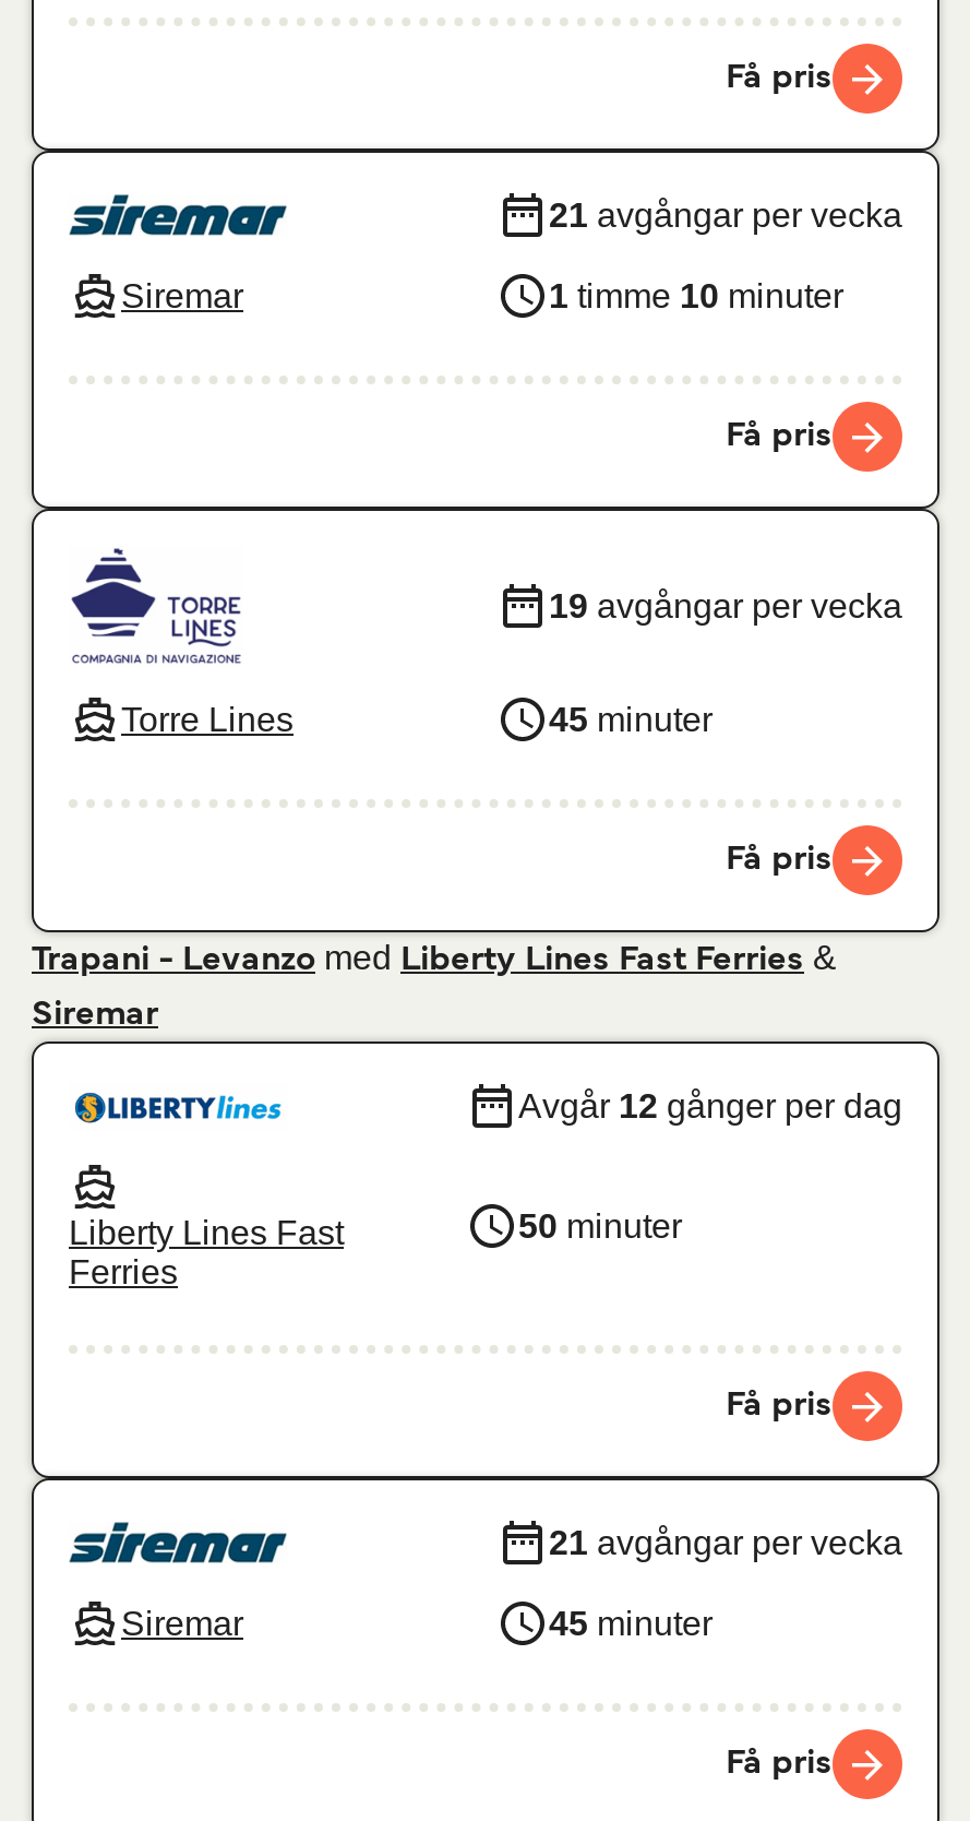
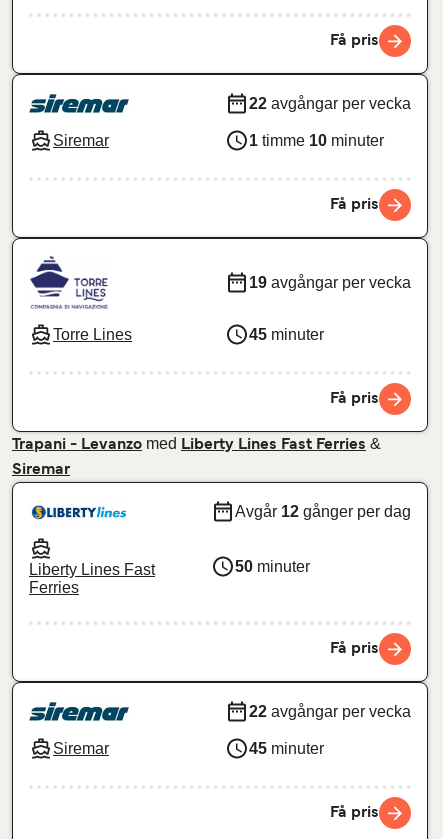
[549,196,902,233] 21 avgångar per vecka -> [249,95,411,112] 22 avgångar per vecka
[549,1523,902,1560] 21 avgångar per vecka -> [249,703,411,720] 22 avgångar per vecka

